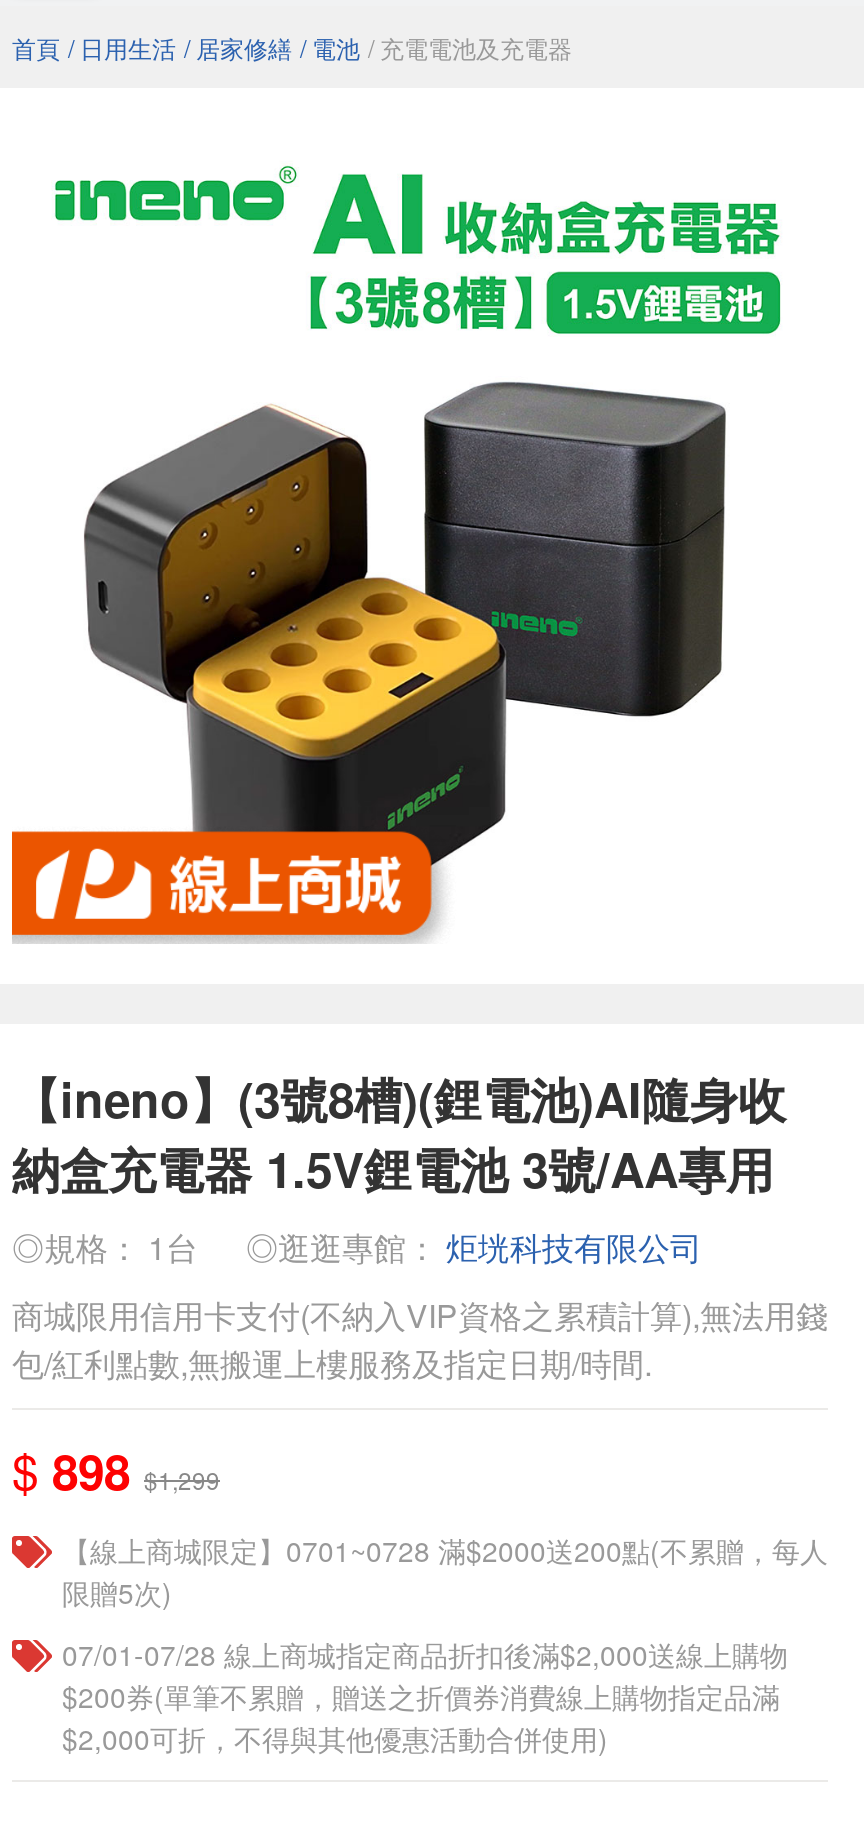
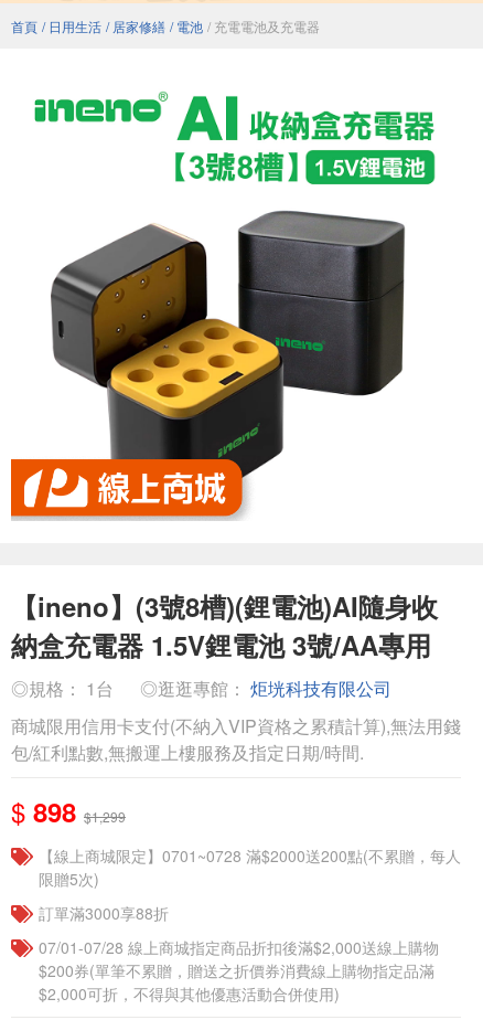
none -> [39,902,169,924] 訂單滿3000享88折

